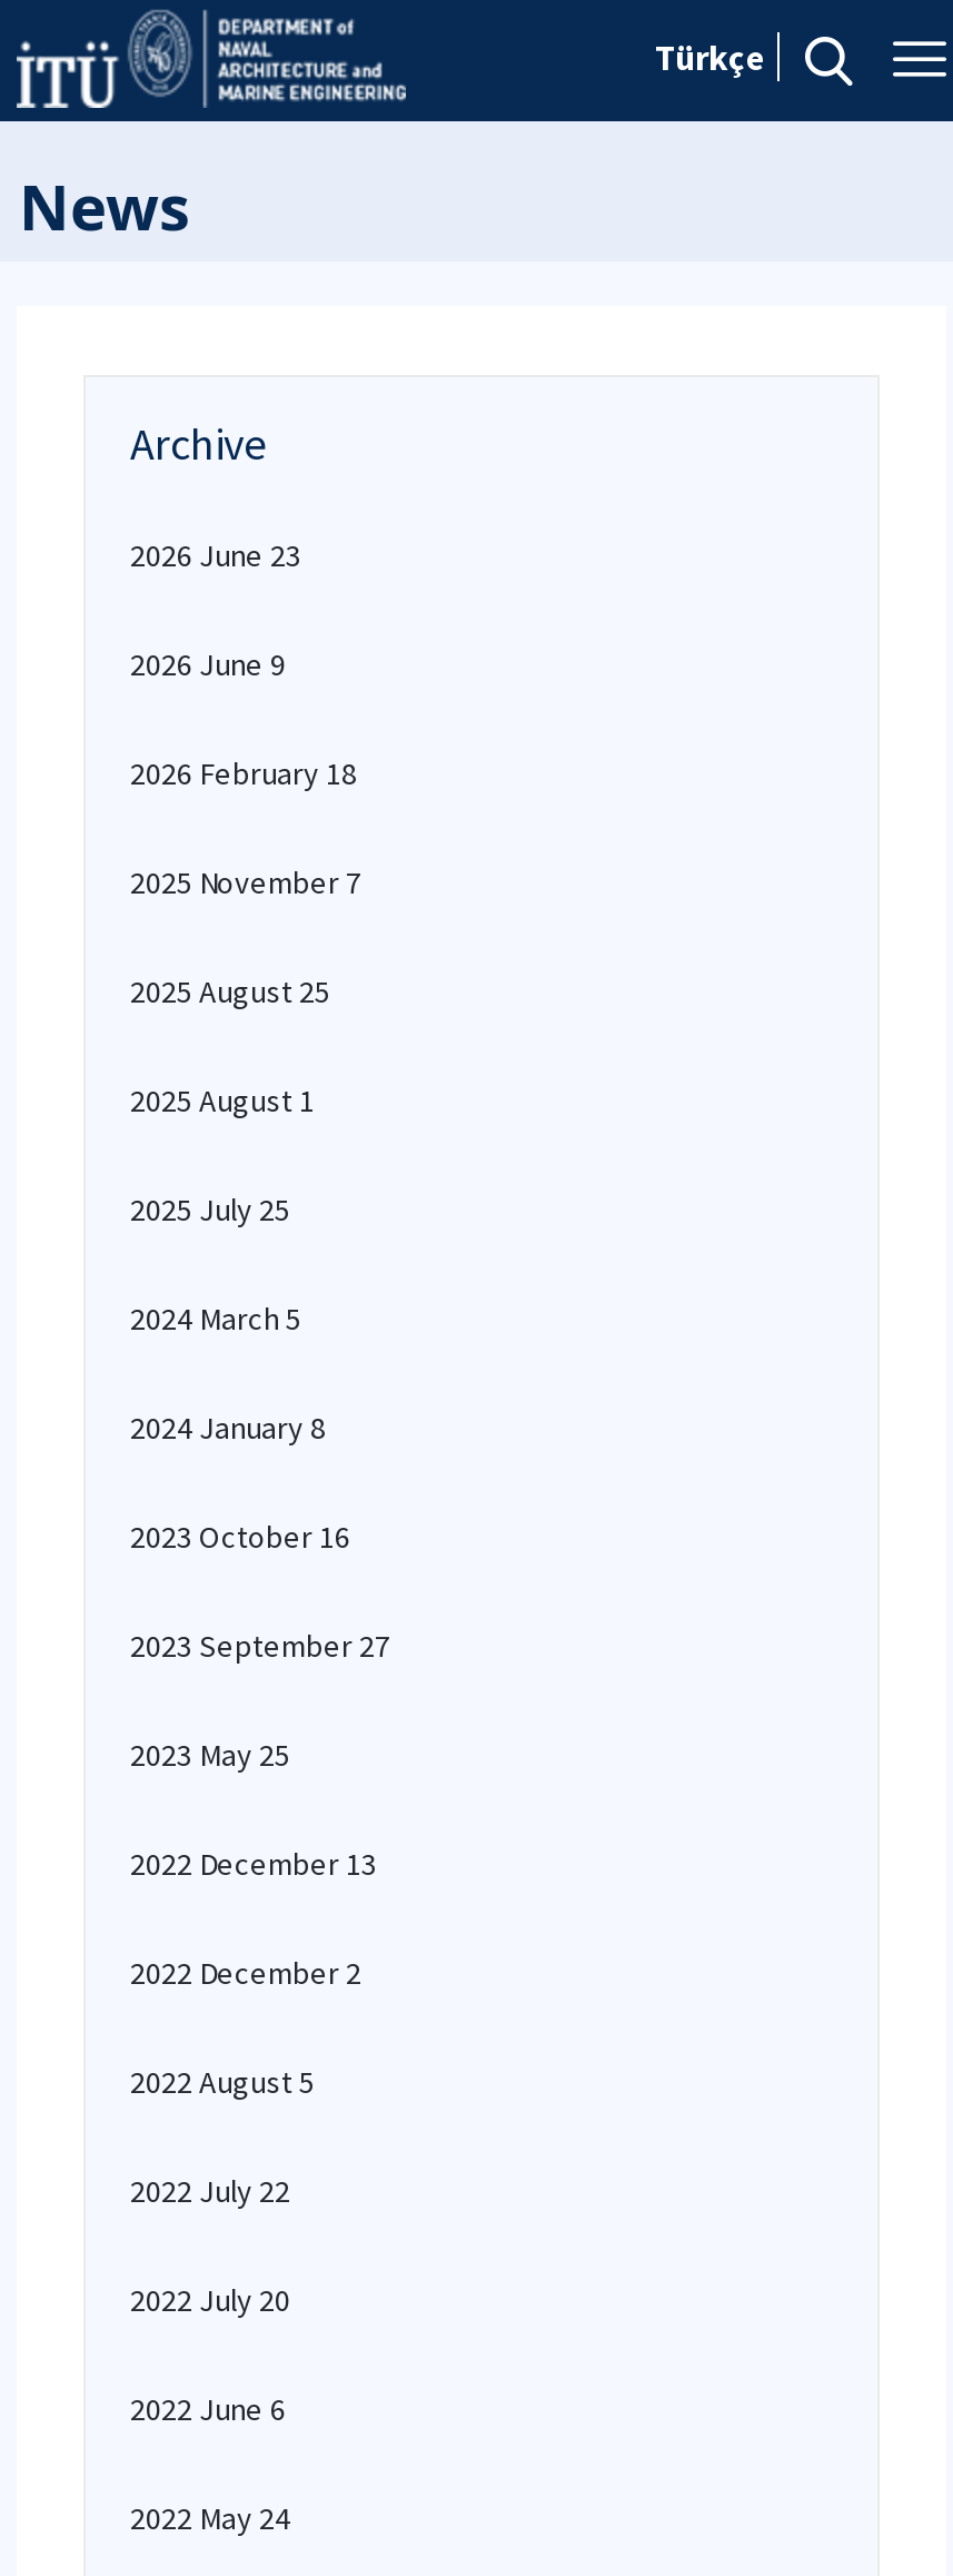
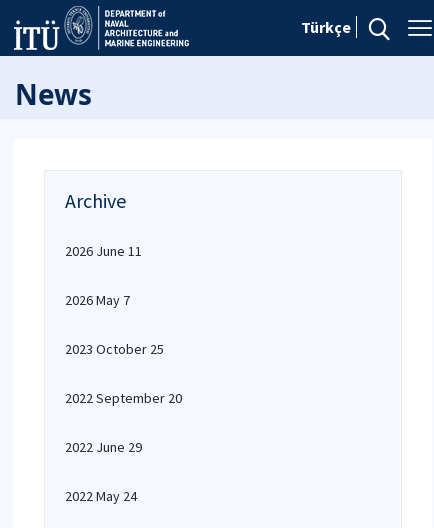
[130,535,390,2429] 2026 June 23 | 2026 June 9 | 2026 February 18 | 2025 November 7 | 2025 August 25 | 2025 August 1 | 2025 July 25 | 2024 March 5 | 2024 January 8 | 2023 October 16 | 2023 September 27 | 2023 May 25 | 2022 December 13 | 2022 December 2 | 2022 August 5 | 2022 July 22 | 2022 July 20 | 2022 June 6 -> [65,242,182,456] 2026 June 11 | 2026 May 7 | 2023 October 25 | 2022 September 20 | 2022 June 29

